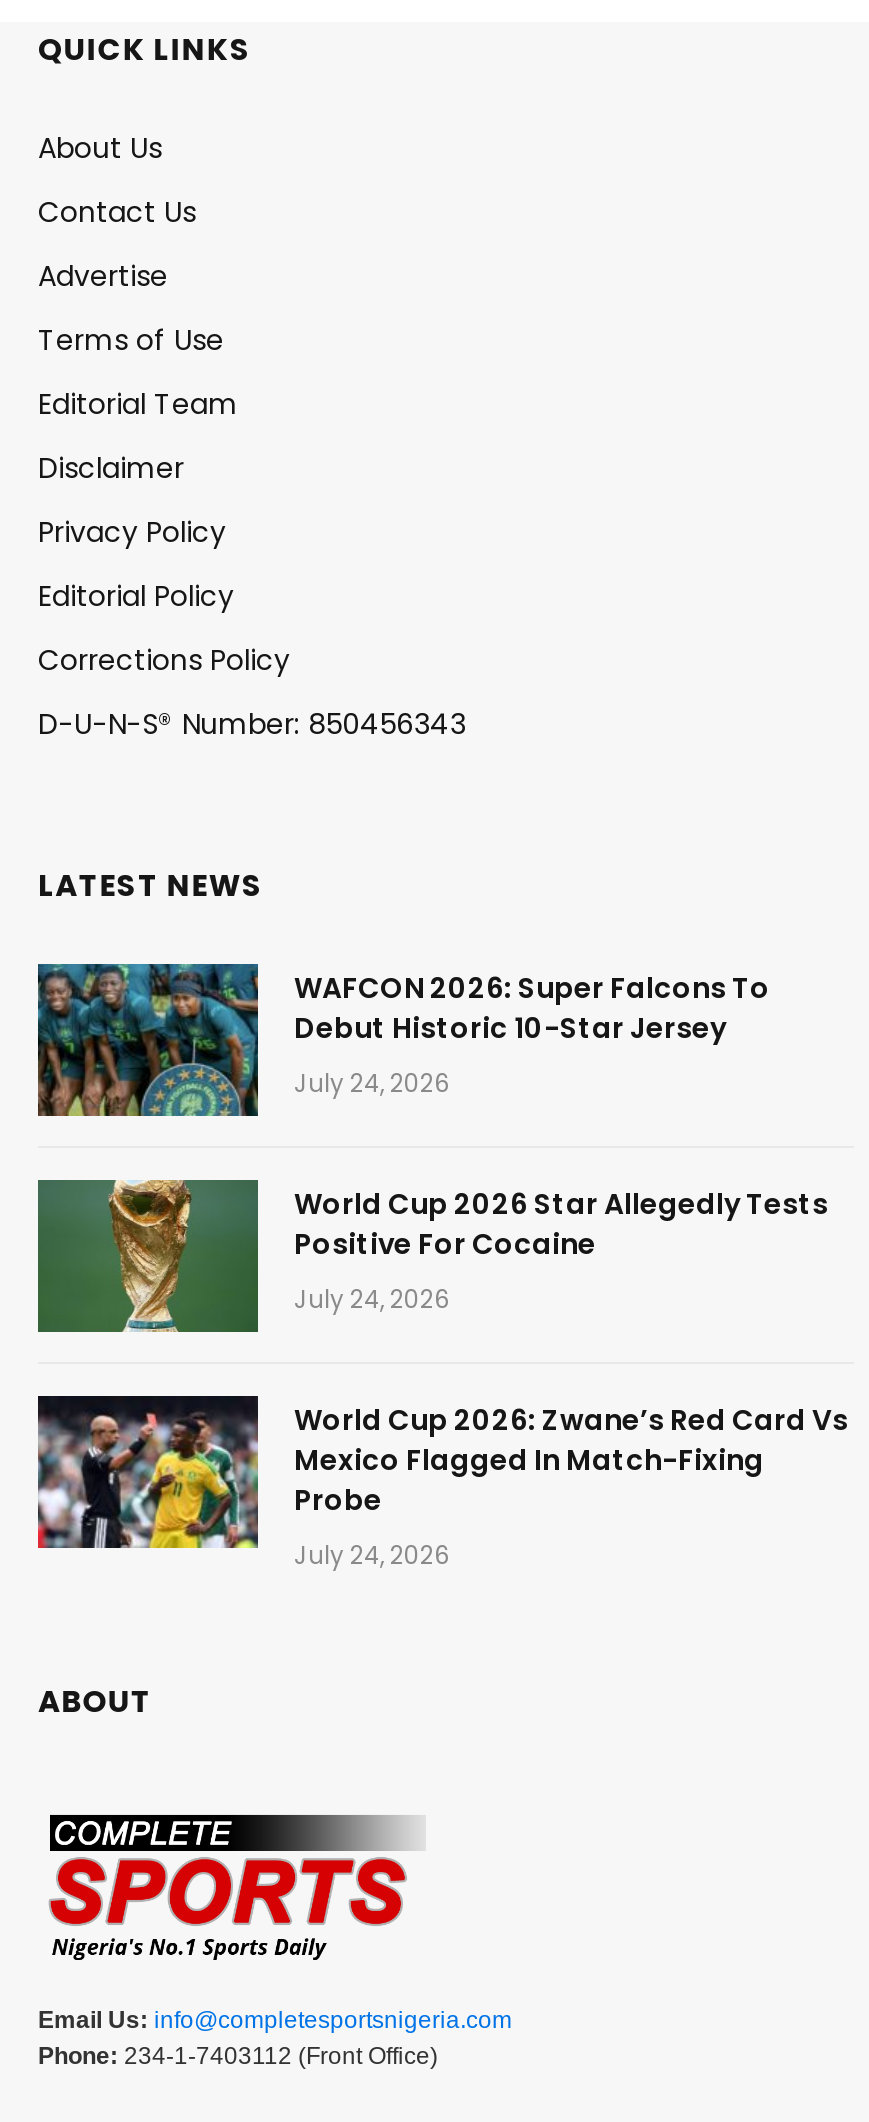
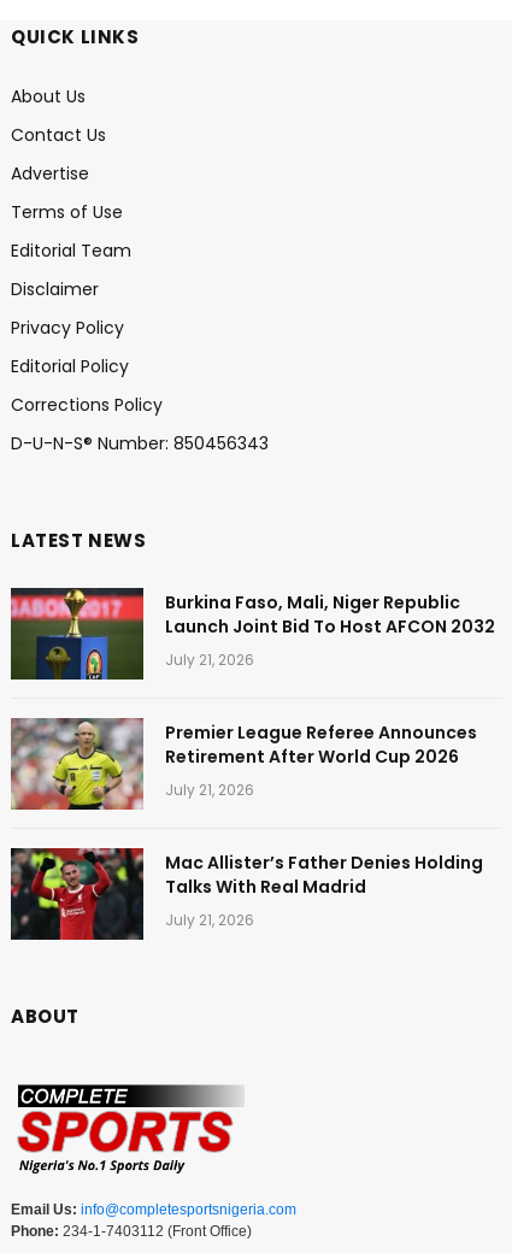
[36,961,770,1117] [image] | WAFCON 2026: Super Falcons To | Debut Historic 10-Star Jersey | July 24, 2026 -> [10,587,495,681] [image] | Burkina Faso, Mali, Niger Republic | Launch Joint Bid To Host AFCON 2032 | July 21, 2026
[36,1179,828,1333] [image] | World Cup 2026 Star Allegedly Tests | Positive For Cocaine | July 24, 2026 -> [10,717,477,811] [image] | Premier League Referee Announces | Retirement After World Cup 2026 | July 21, 2026
[36,1395,848,1572] [image] | World Cup 2026: Zwane’s Red Card Vs | Mexico Flagged In Match-Fixing | Probe | July 24, 2026 -> [10,847,483,941] [image] | Mac Allister’s Father Denies Holding | Talks With Real Madrid | July 21, 2026

